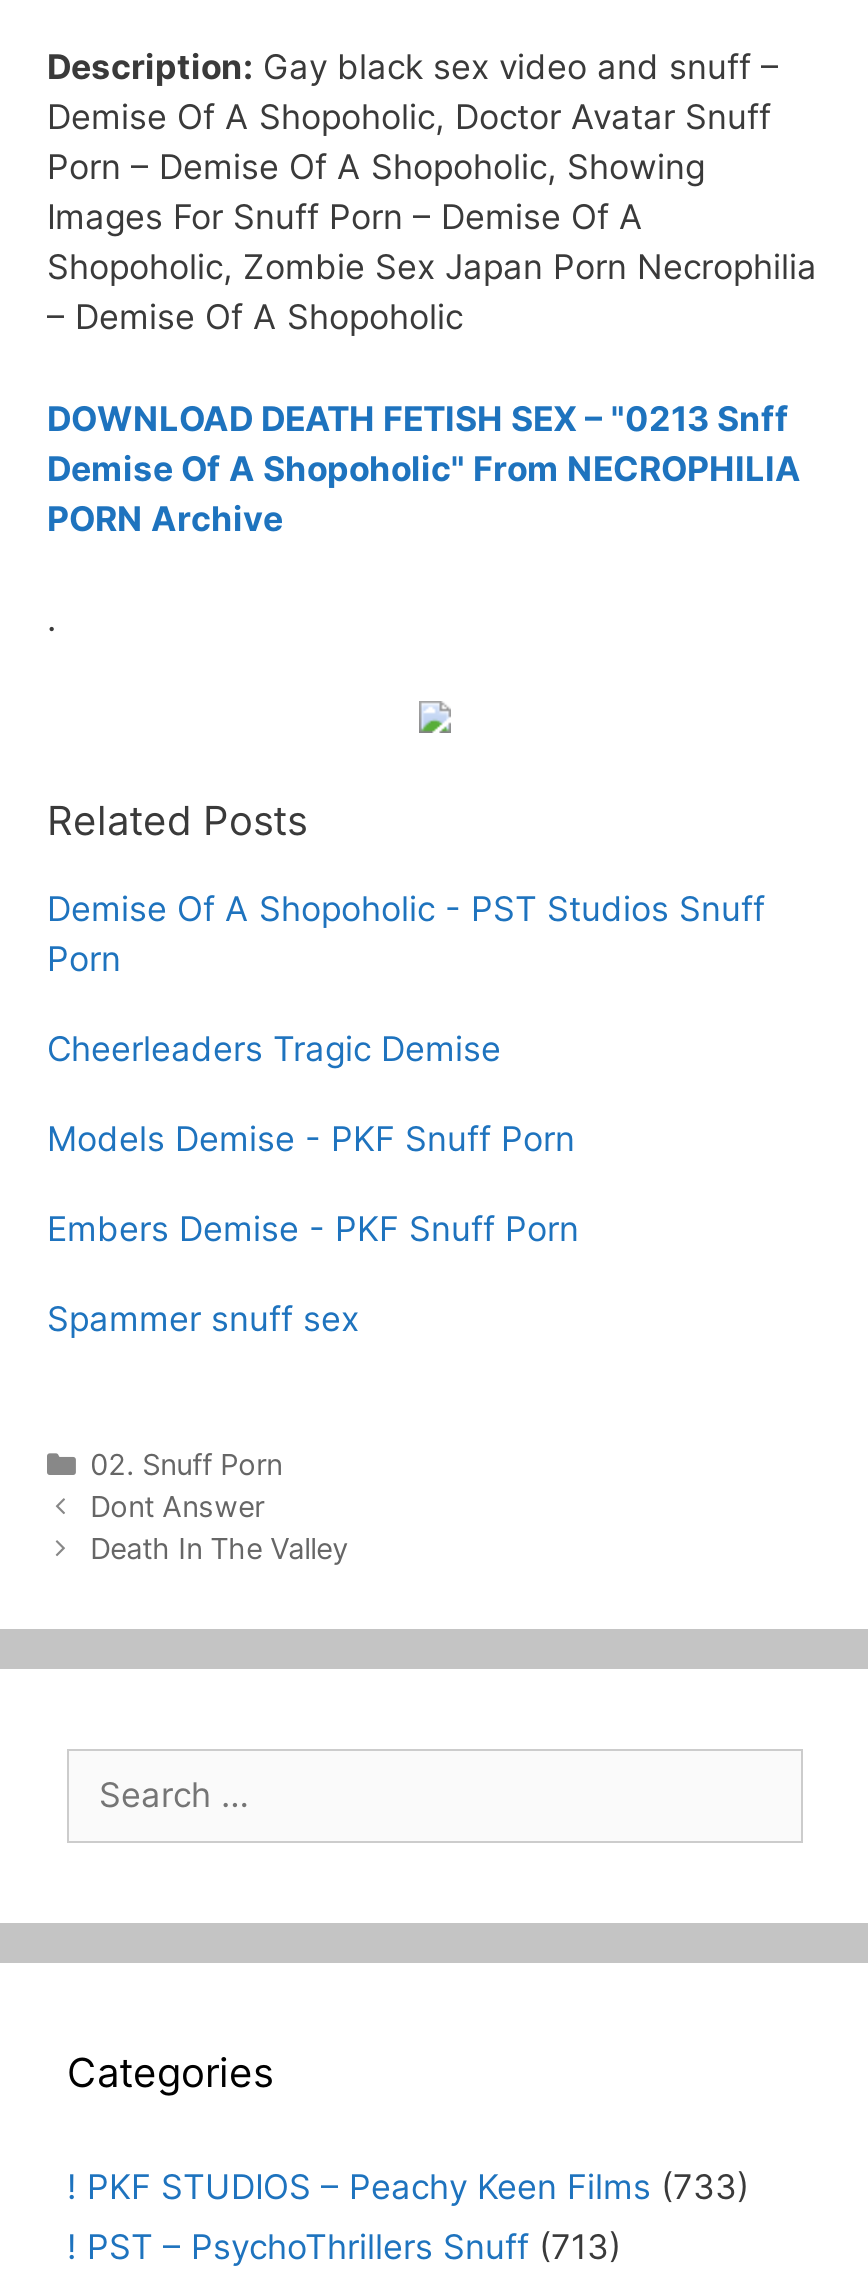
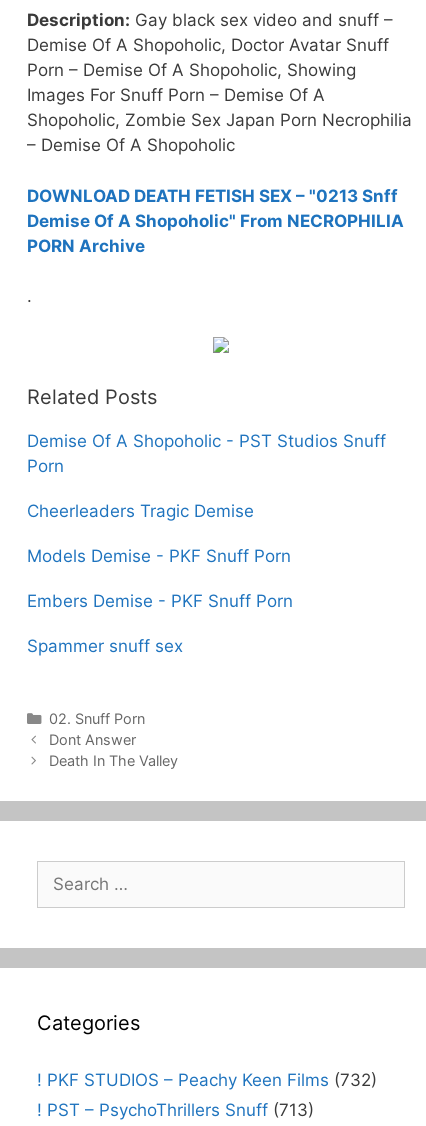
[67,2167,749,2207] ! PKF STUDIOS – Peachy Keen Films (733) -> [37,1070,377,1090] ! PKF STUDIOS – Peachy Keen Films (732)

